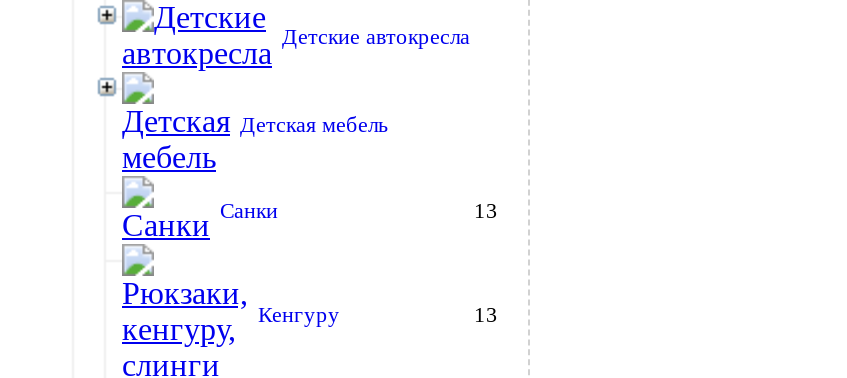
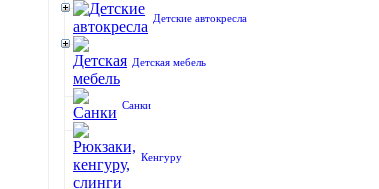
[474,198,498,222] 13 -> none
[474,302,498,326] 13 -> none

